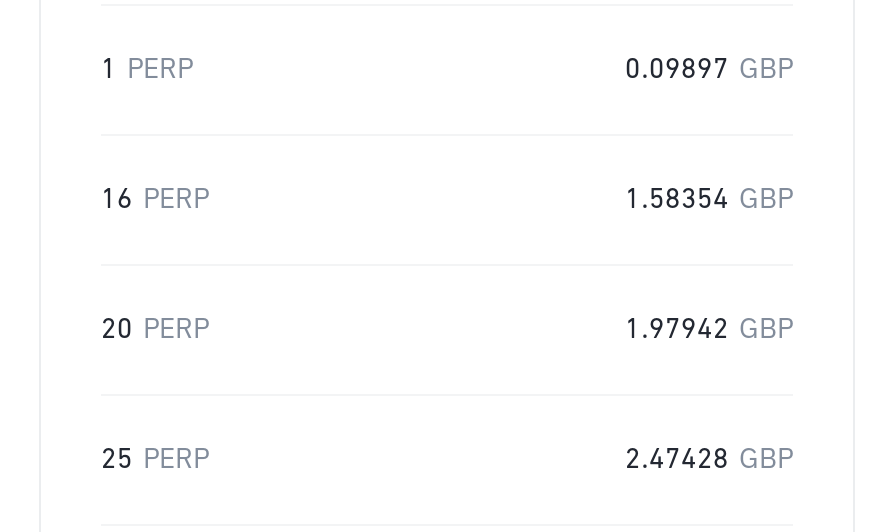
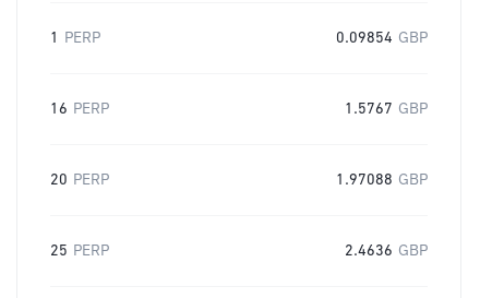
[625,56,793,84] 0.09897 GBP -> [336,31,428,46] 0.09854 GBP
[625,186,793,214] 1.58354 GBP -> [345,102,428,117] 1.5767 GBP
[625,316,793,344] 1.97942 GBP -> [336,172,428,188] 1.97088 GBP
[625,446,793,474] 2.47428 GBP -> [345,243,428,259] 2.4636 GBP

